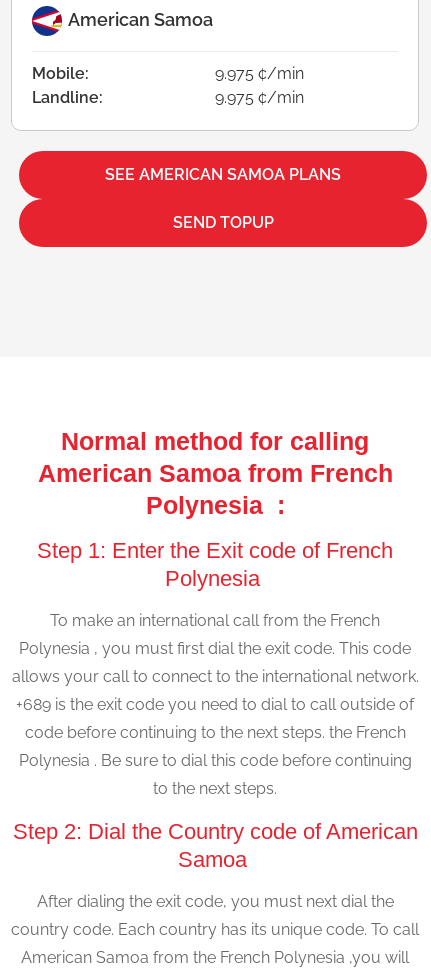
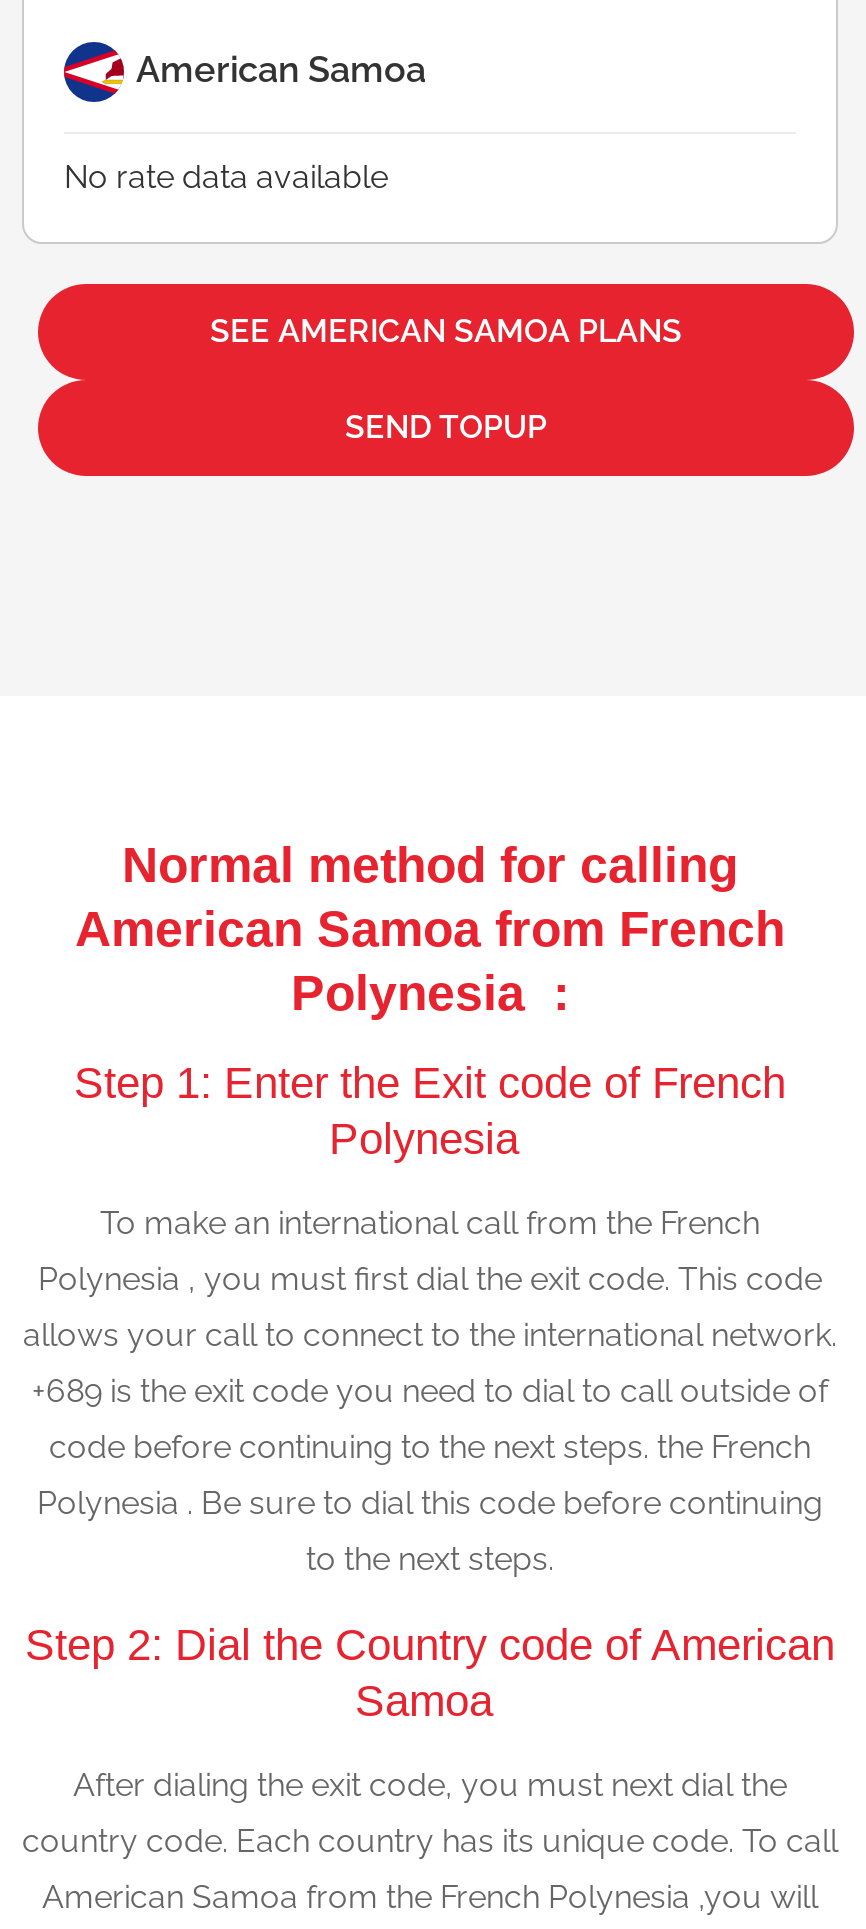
[32,64,304,107] Mobile: | 9.975 ¢/min | Landline: | 9.975 ¢/min -> [64,158,388,196] No rate data available

